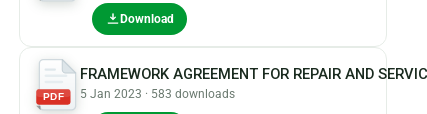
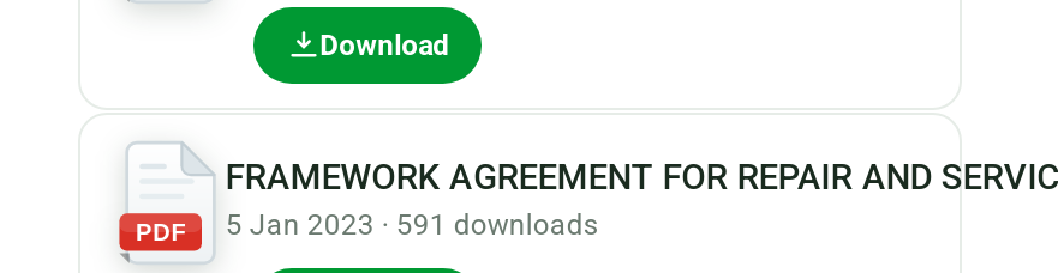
[80,87,235,101] 5 Jan 2023 · 583 downloads -> [226,209,598,243] 5 Jan 2023 · 591 downloads

